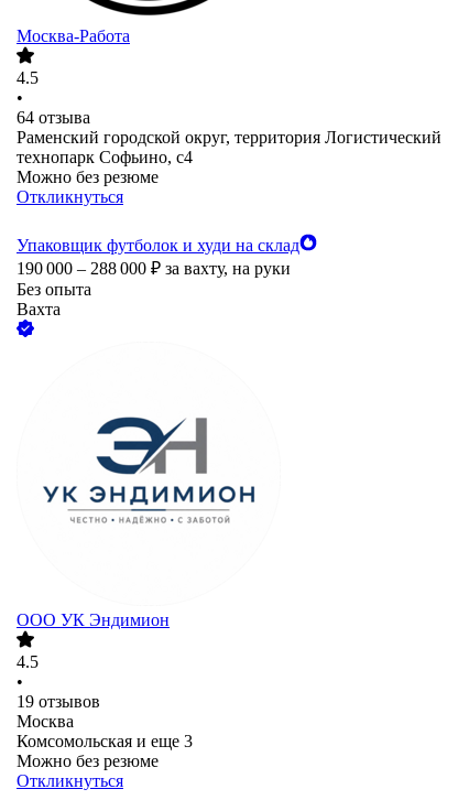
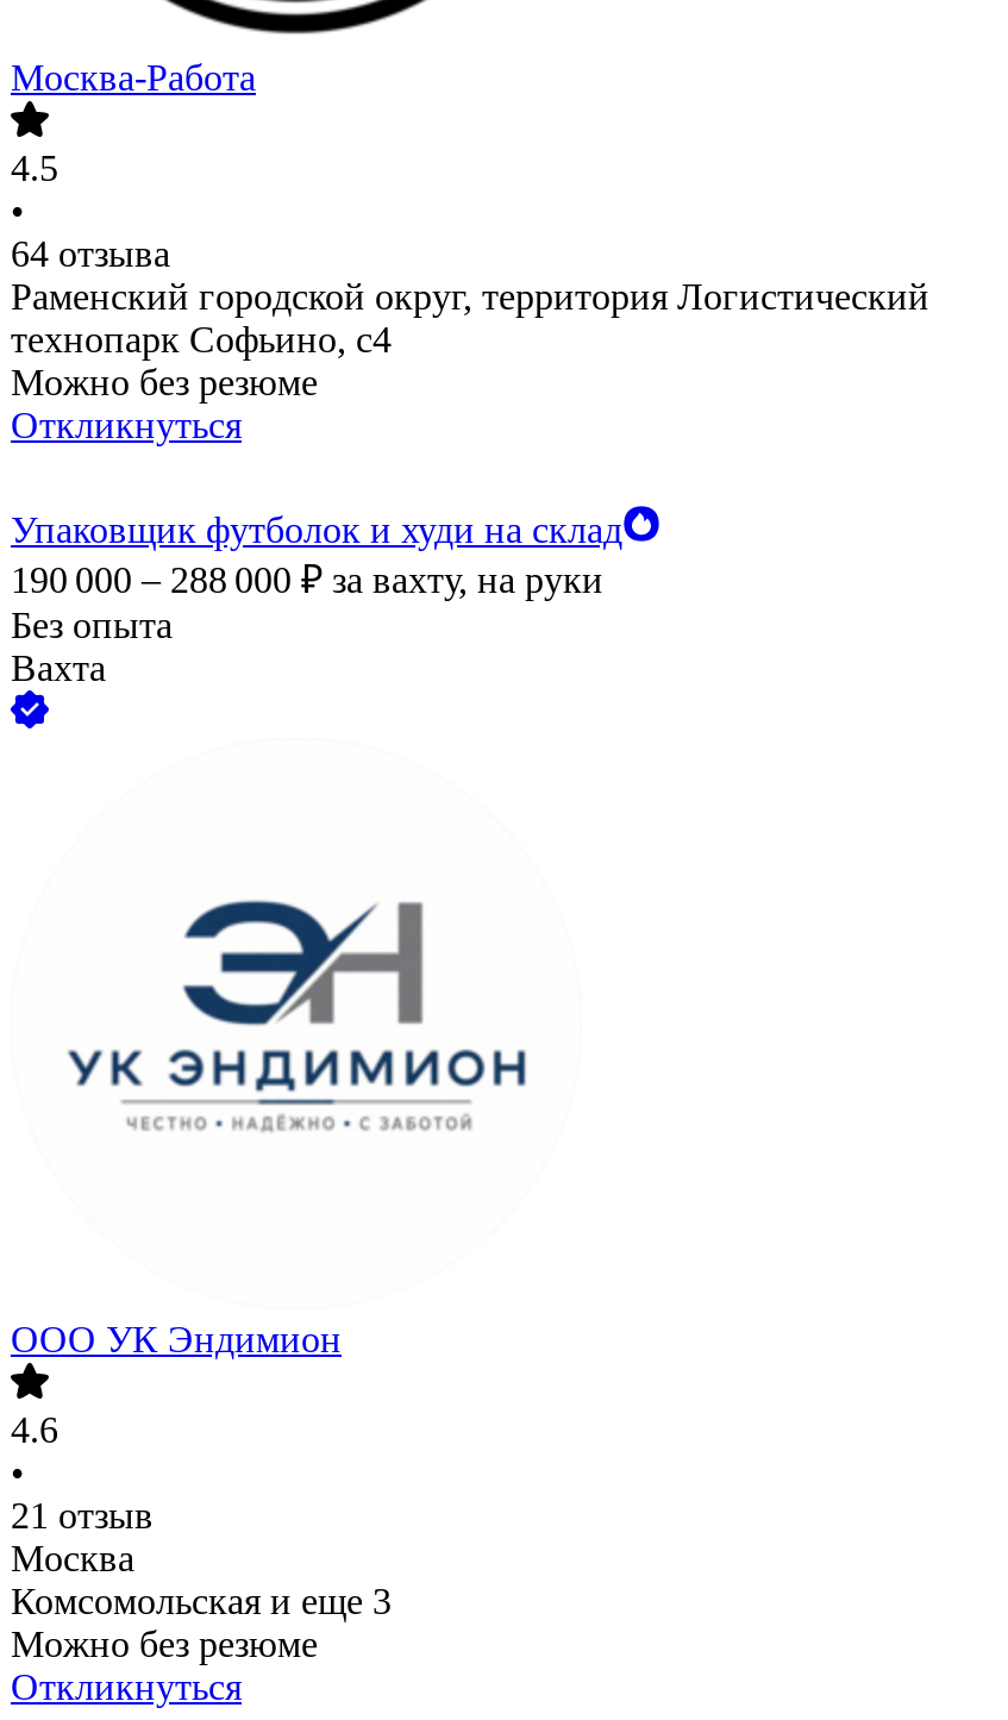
[17,653,39,671] 4.5 -> [11,1410,58,1451] 4.6
[17,692,100,711] 19 отзывов -> [11,1496,154,1536] 21 отзыв

